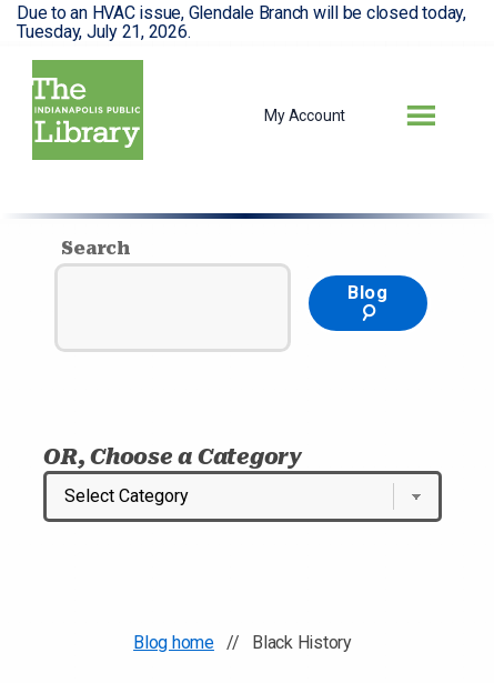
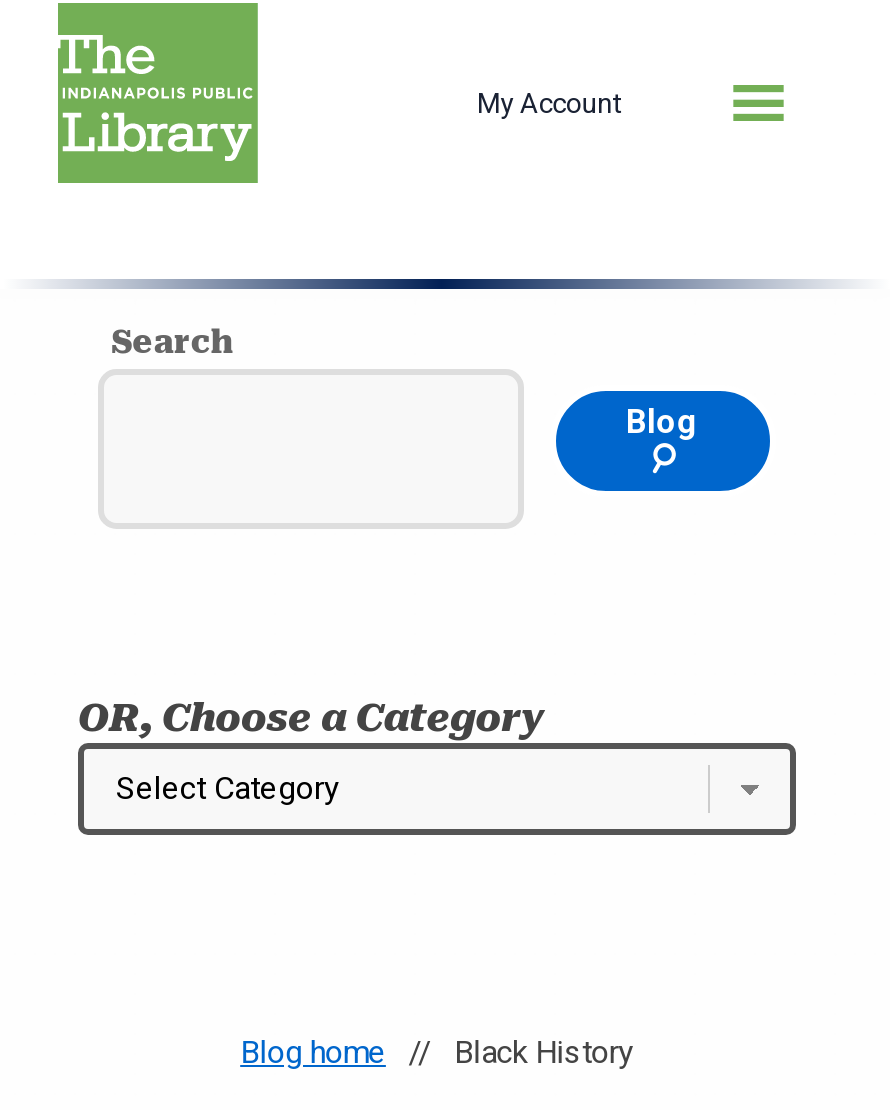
[17,2,466,42] Due to an HVAC issue, Glendale Branch will be closed today, | Tuesday, July 21, 2026. -> none

